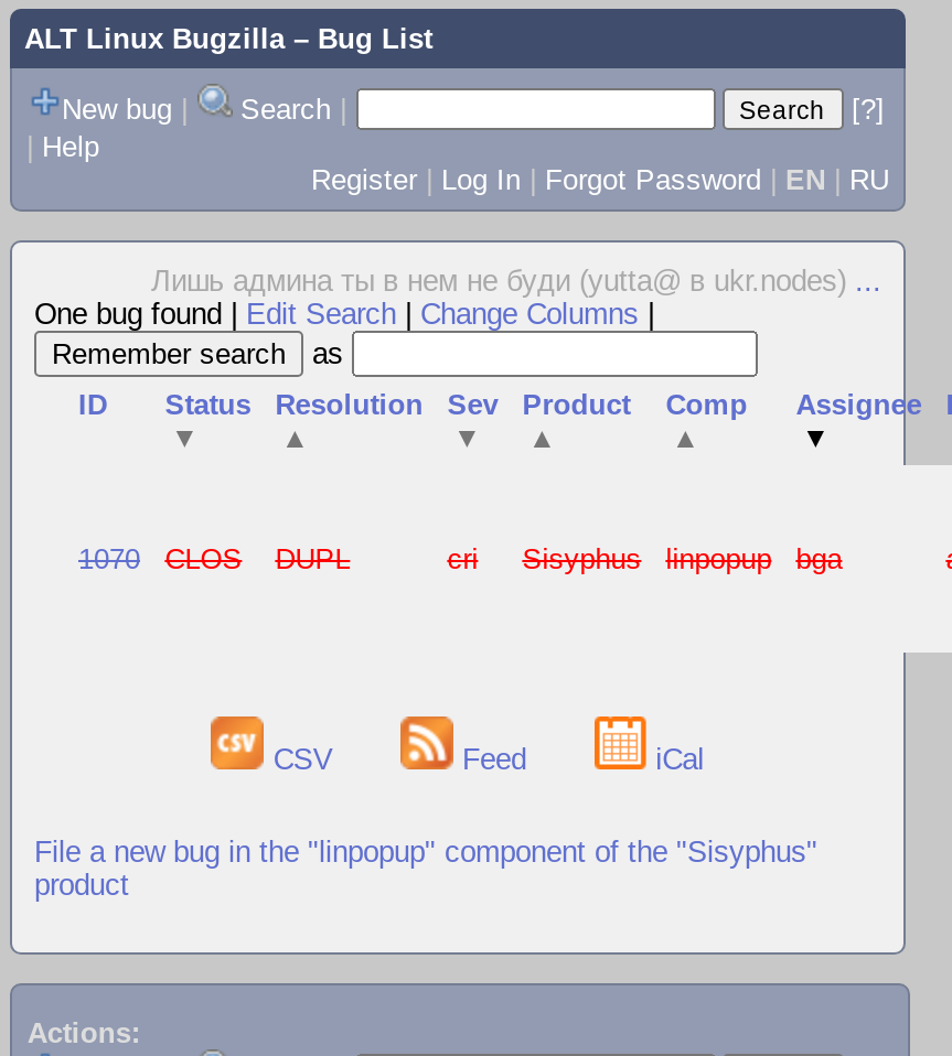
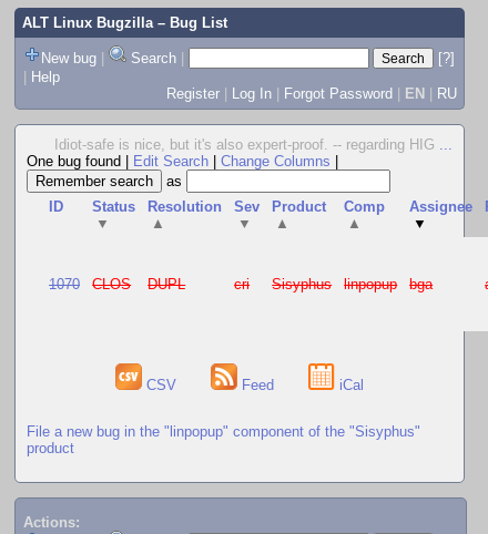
[151,265,881,298] Лишь админа ты в нем не буди (yutta@ в ukr.nodes)... -> [54,136,453,153] Idiot-safe is nice, but it's also expert-proof. -- regarding HIG...

